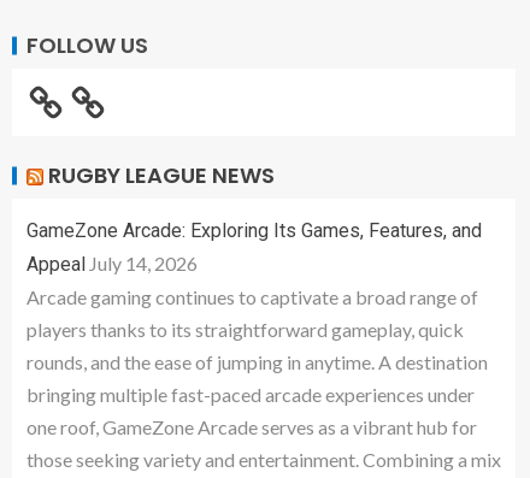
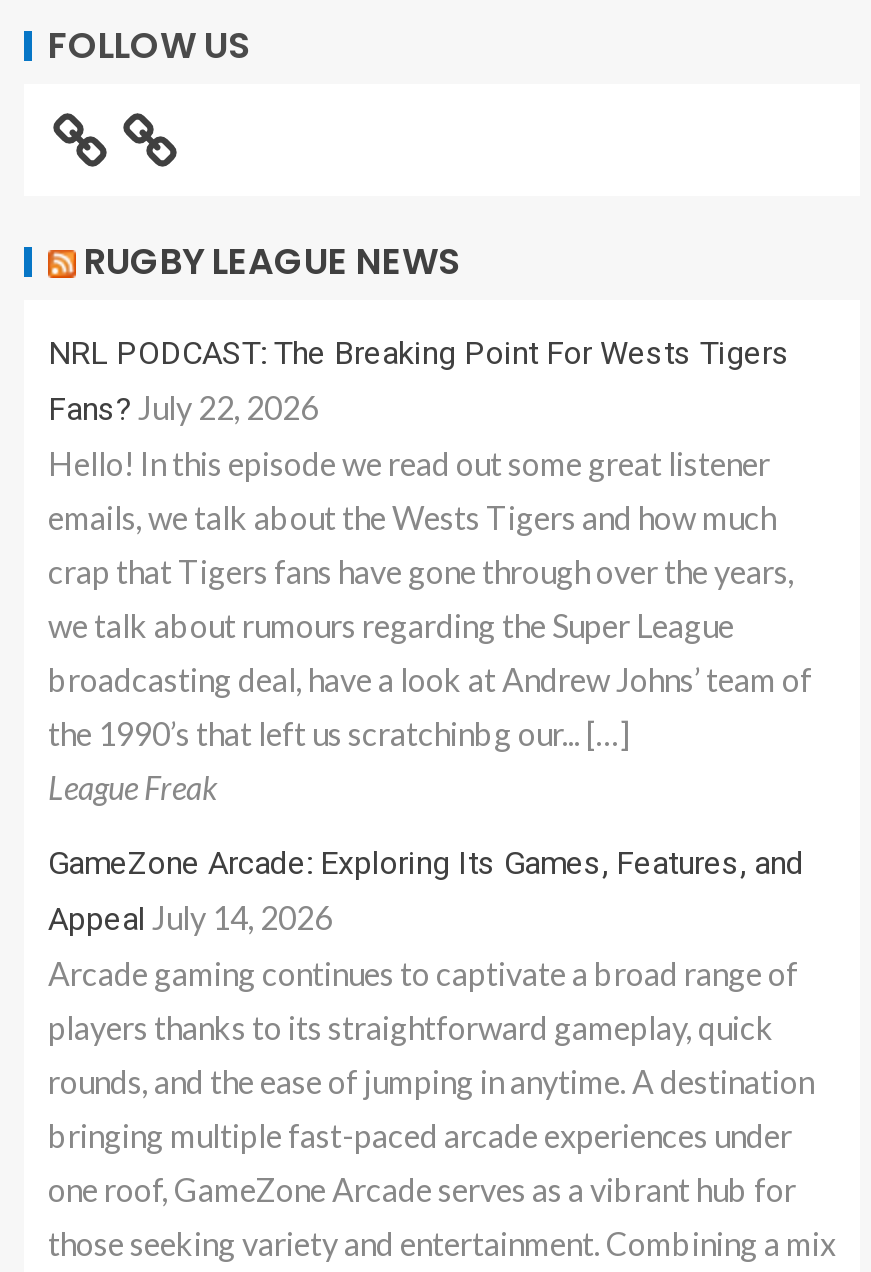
none -> [48,335,812,807] NRL PODCAST: The Breaking Point For Wests Tigers | Fans? July 22, 2026 | Hello! In this episode we read out some great listener | emails, we talk about the Wests Tigers and how much | crap that Tigers fans have gone through over the years, | we talk about rumours regarding the Super League | broadcasting deal, have a look at Andrew Johns’ team of | the 1990’s that left us scratchinbg our... […] | League Freak

